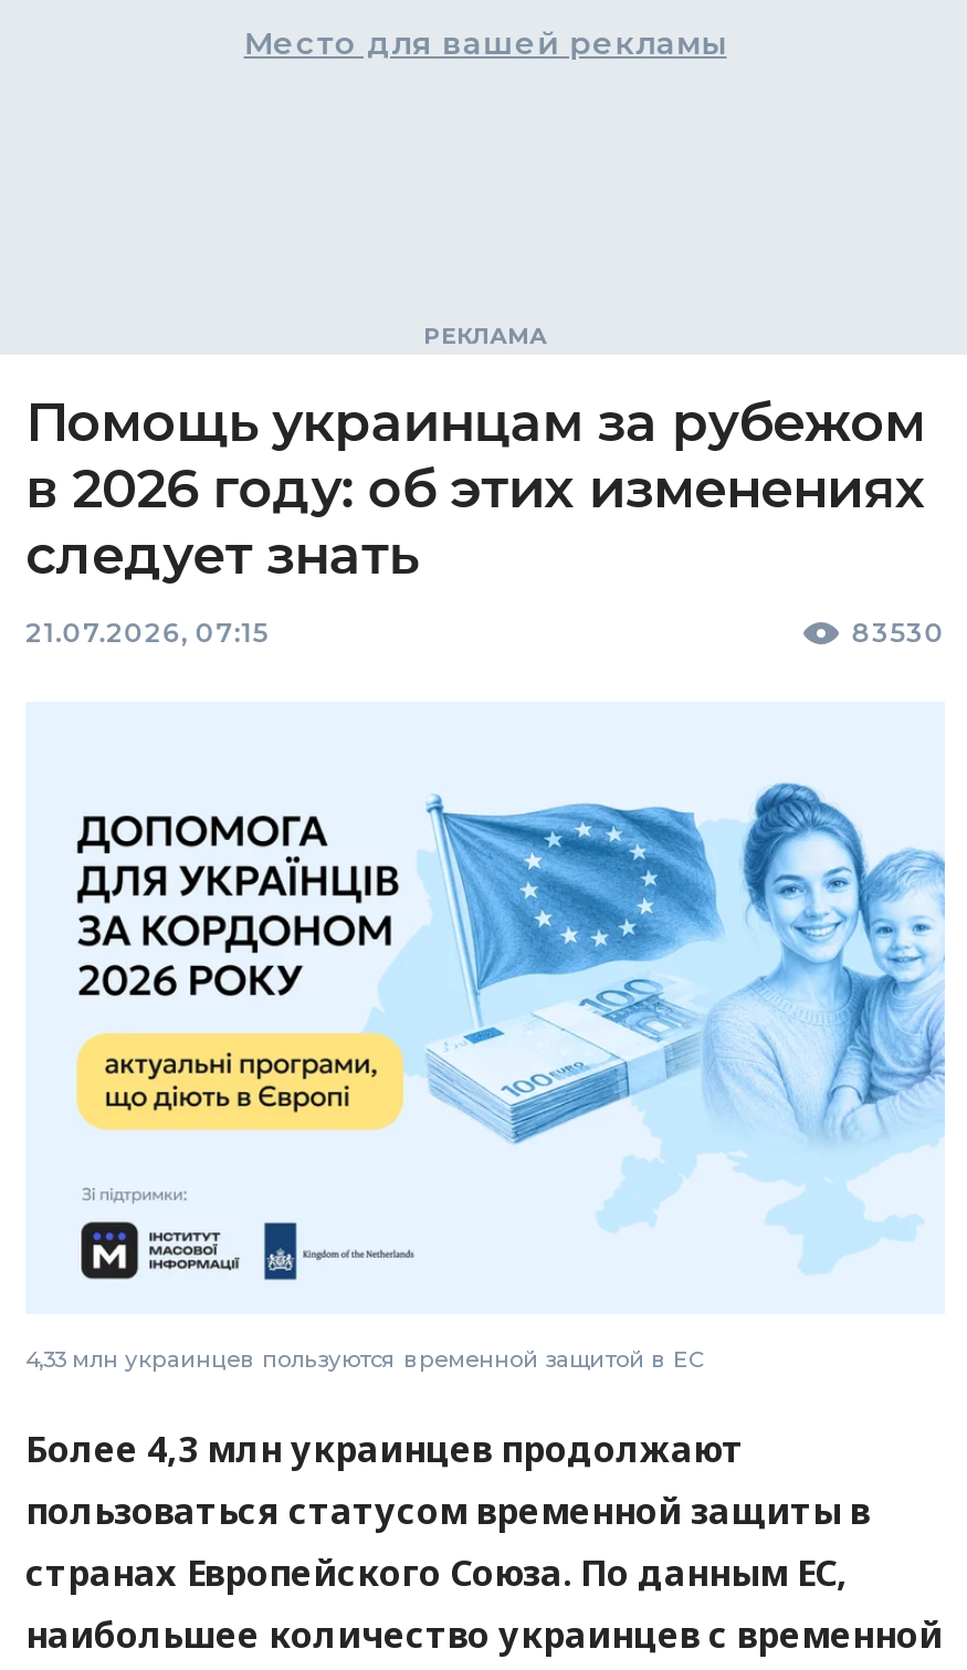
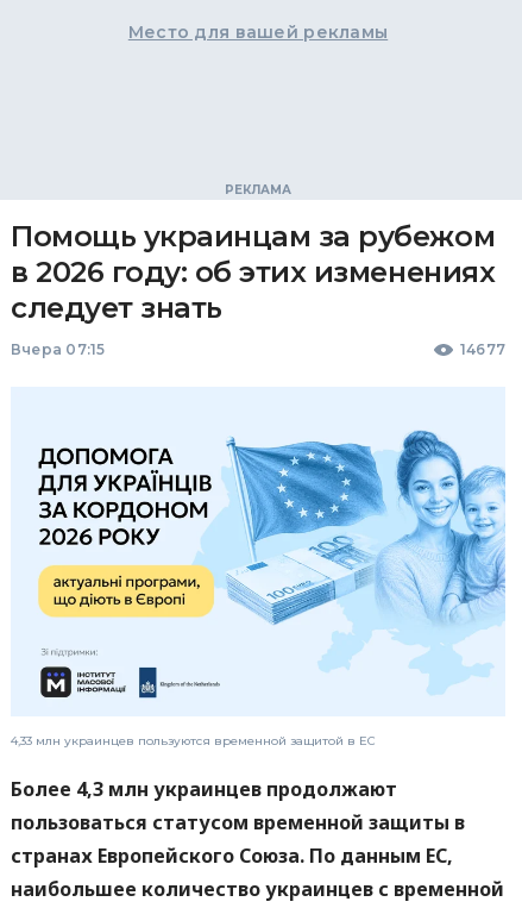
[25,616,945,649] 21.07.2026, 07:15 | 83530 -> [11,340,505,358] Вчера 07:15 | 14677

